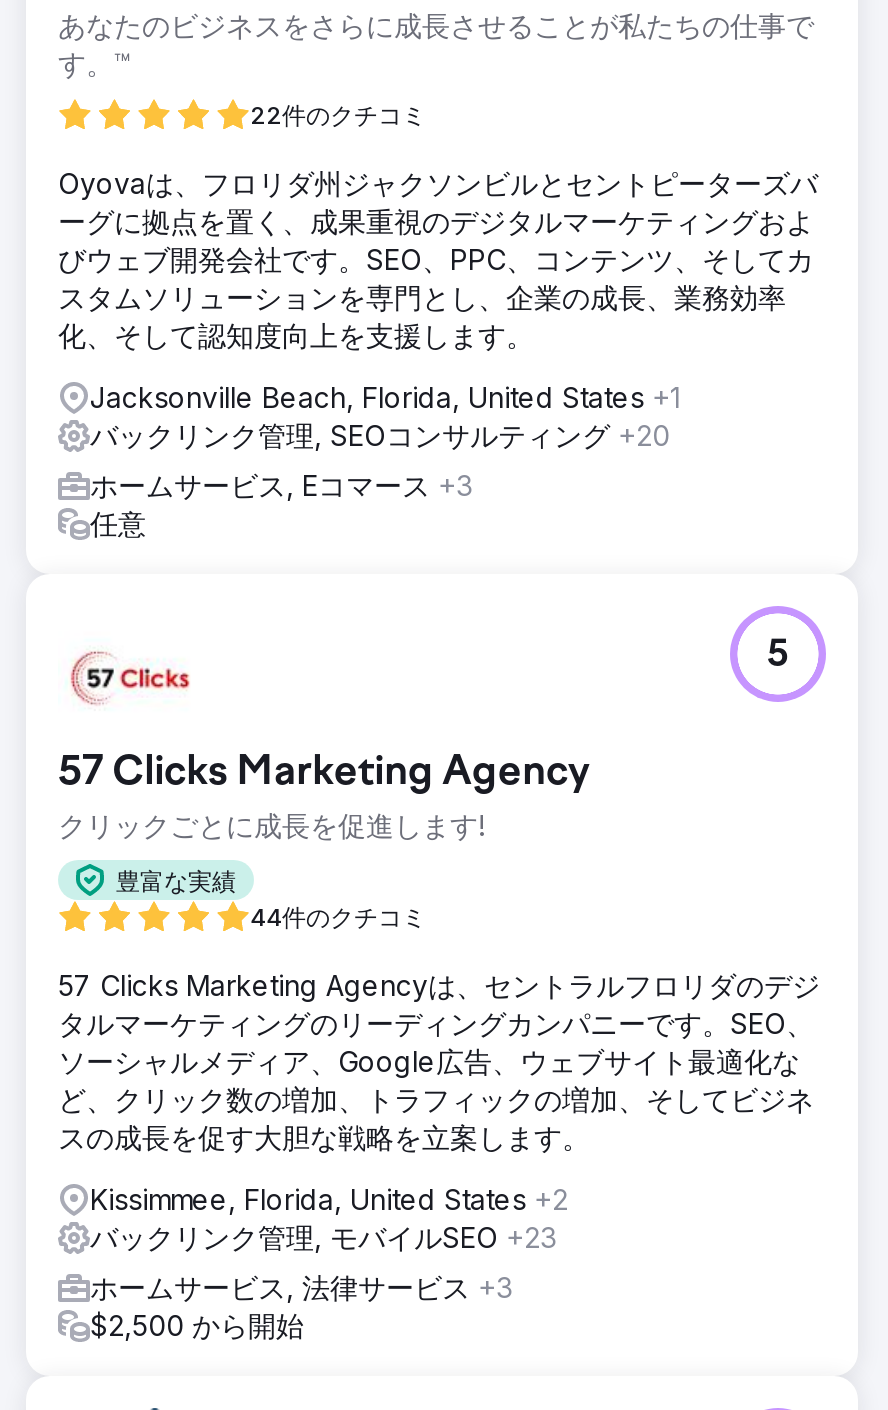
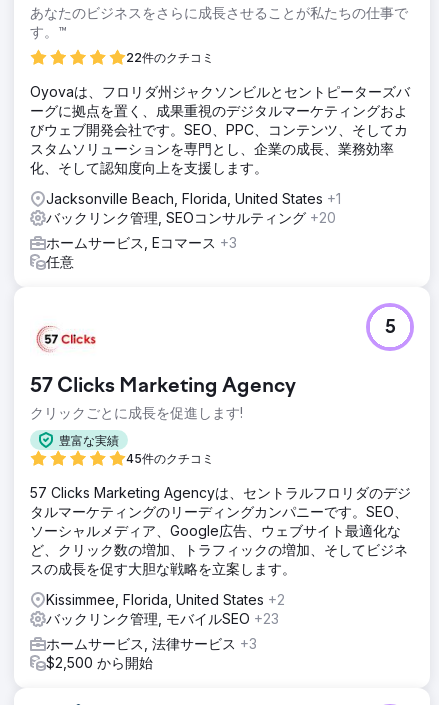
[250,902,426,932] 44件のクチコミ -> [126,451,214,466] 45件のクチコミ

